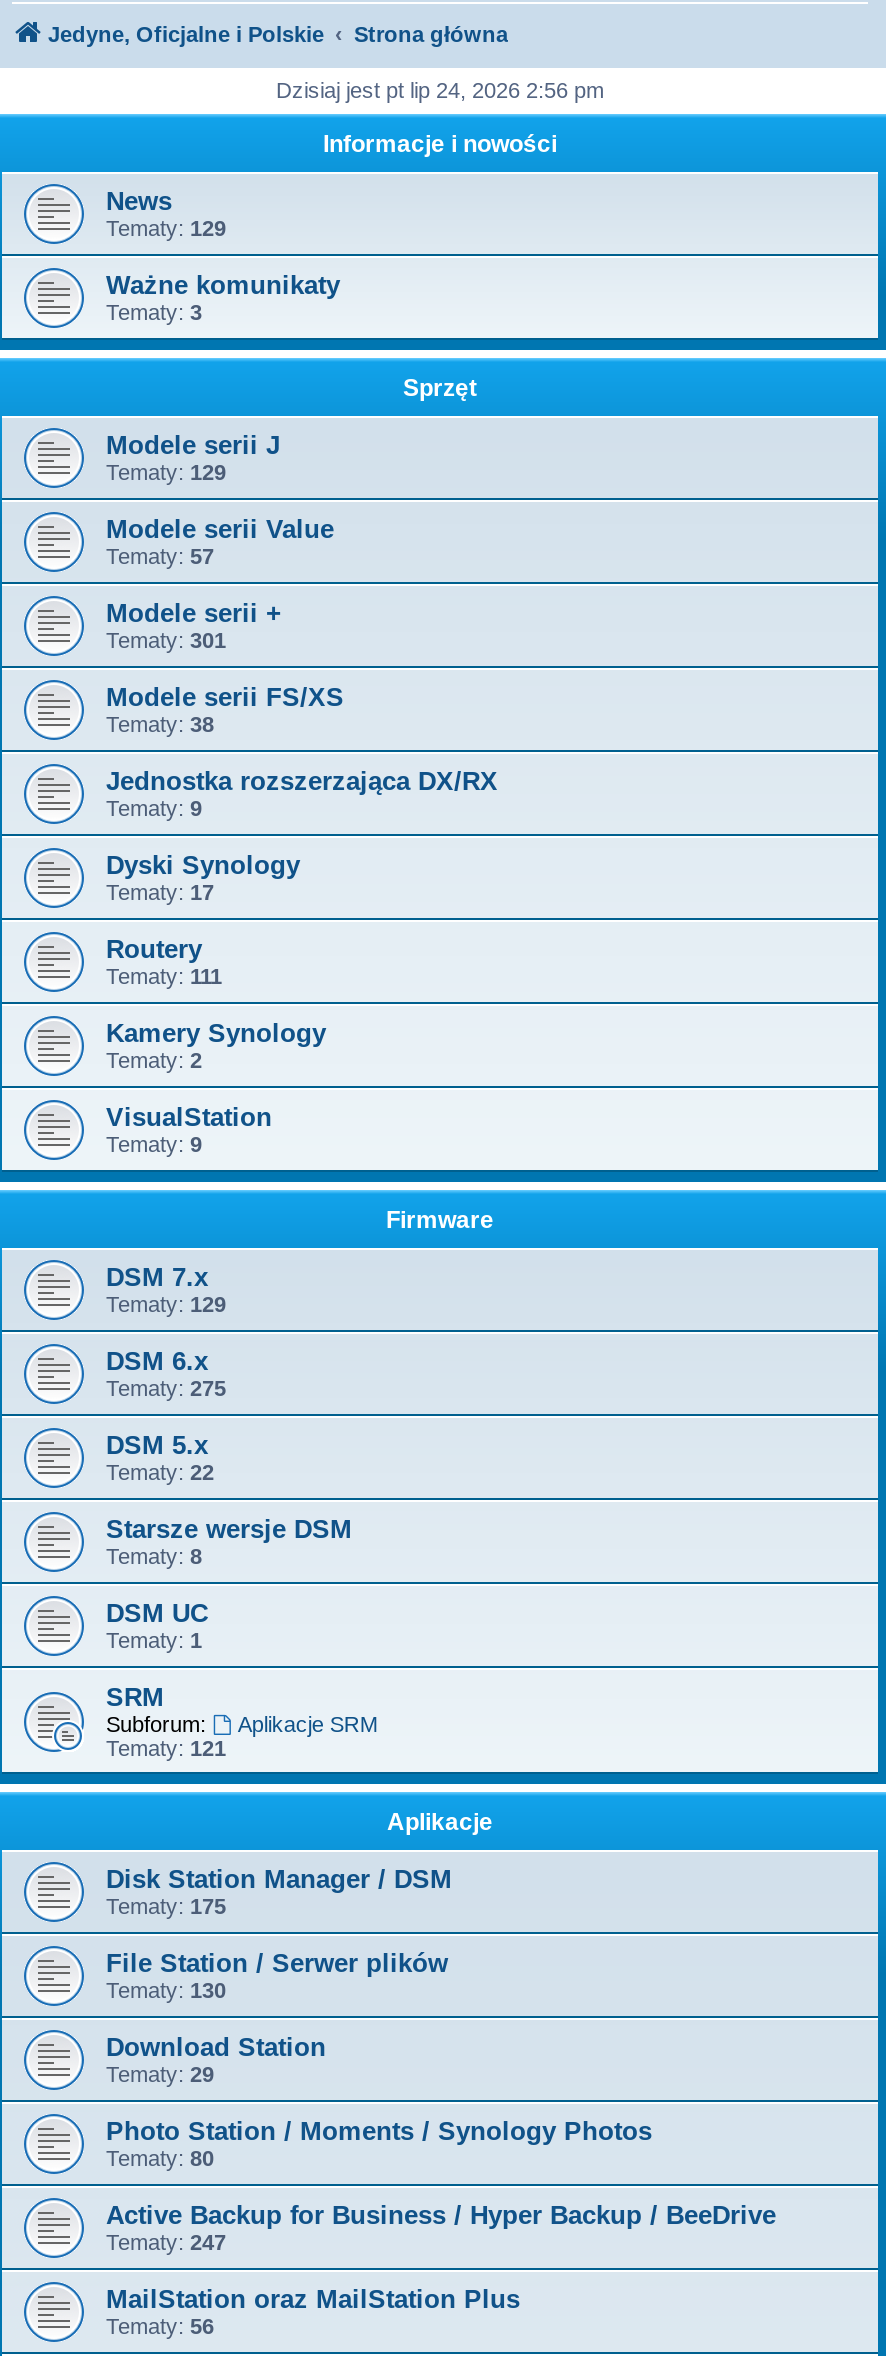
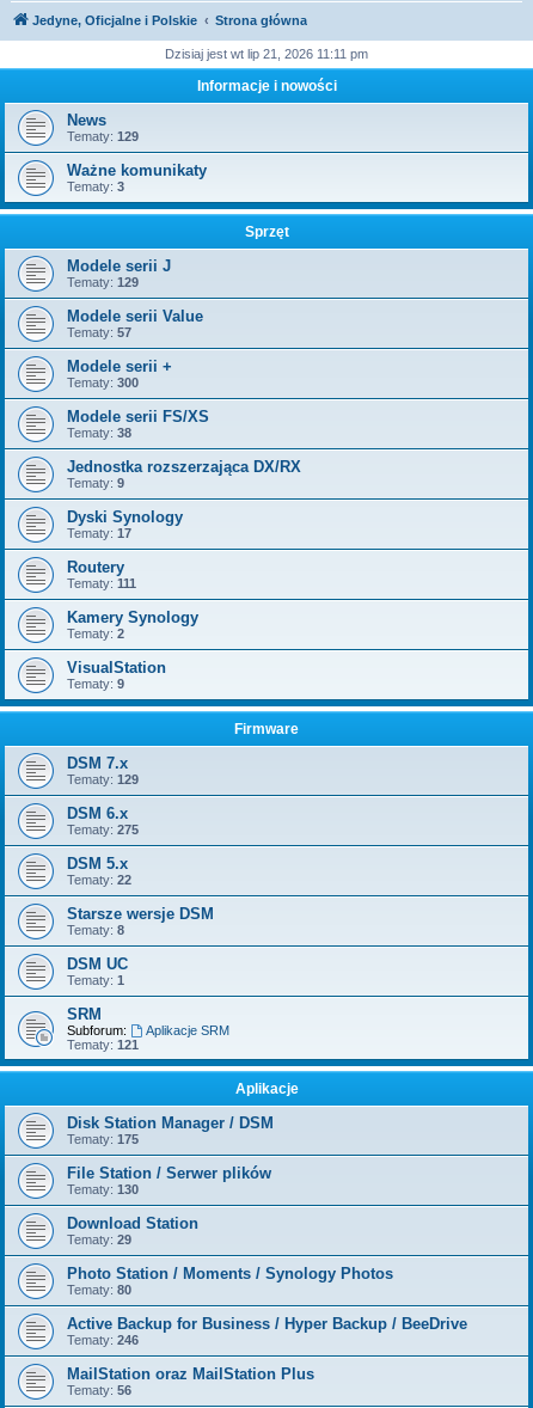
[276,78,604,102] Dzisiaj jest pt lip 24, 2026 2:56 pm -> [165,47,368,61] Dzisiaj jest wt lip 21, 2026 11:11 pm
[106,628,226,652] Tematy: 301 -> [67,375,139,390] Tematy: 300
[106,2230,226,2254] Tematy: 247 -> [67,1333,139,1347] Tematy: 246

